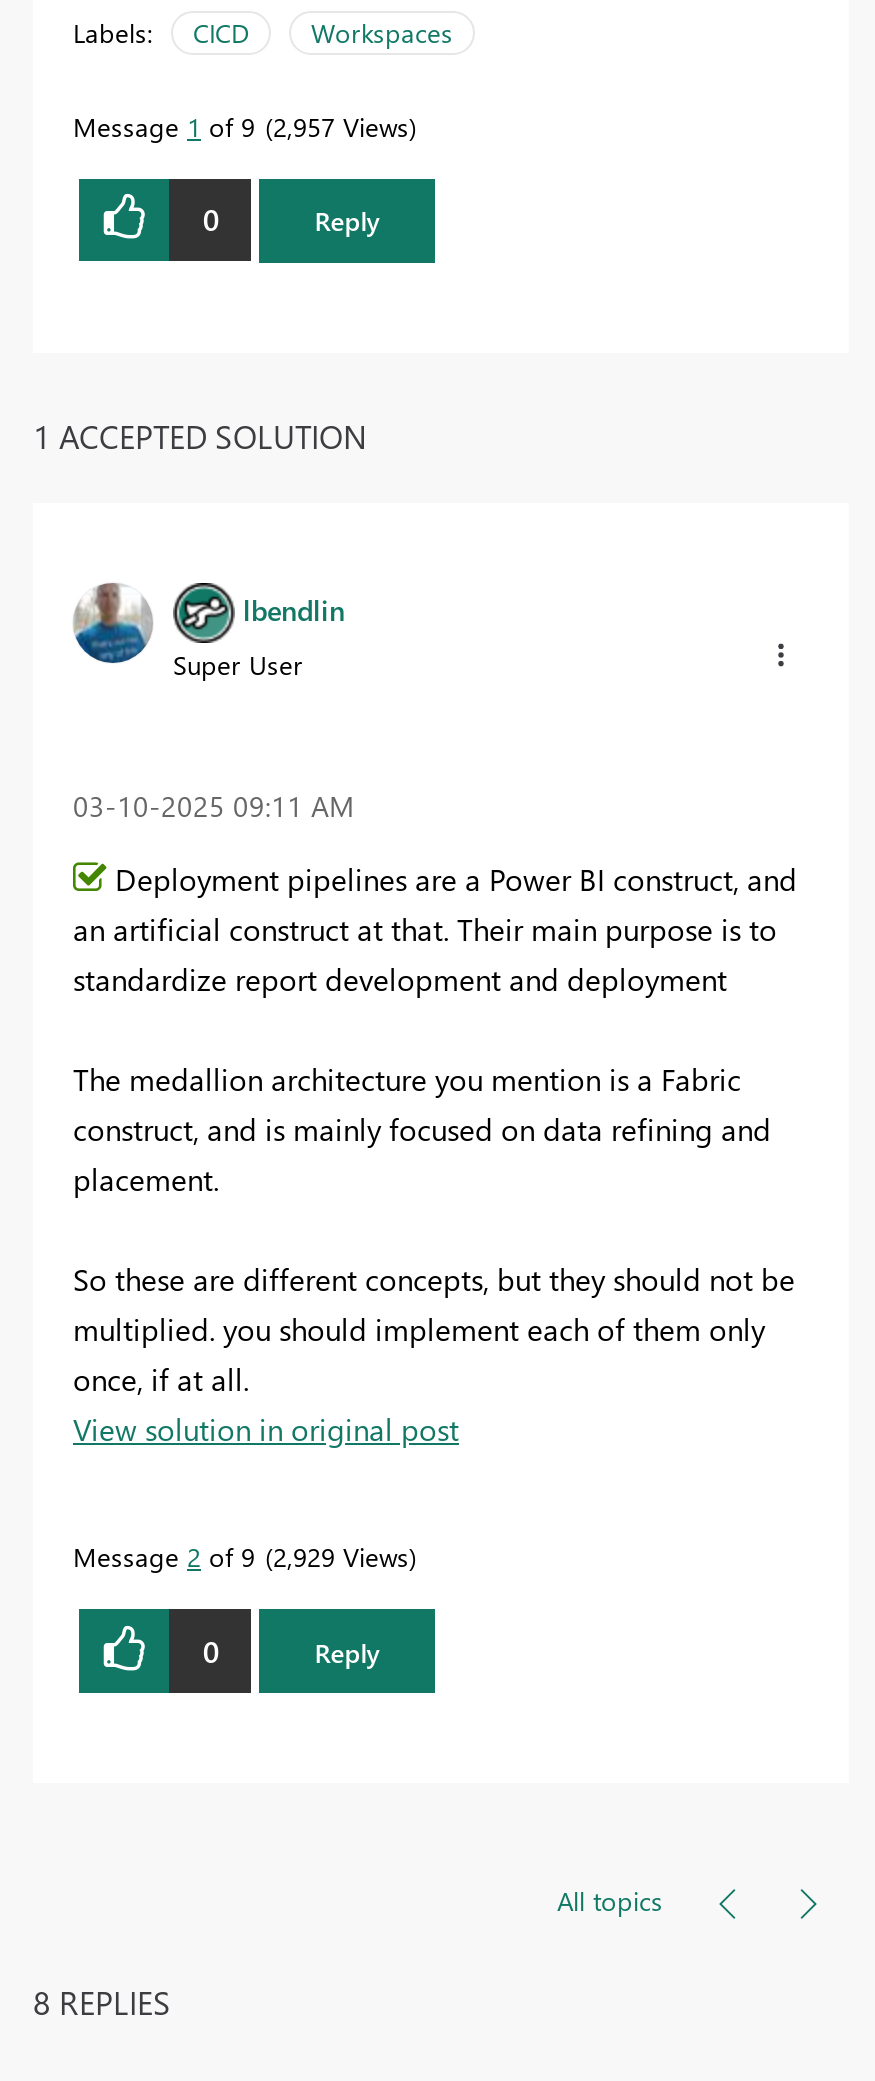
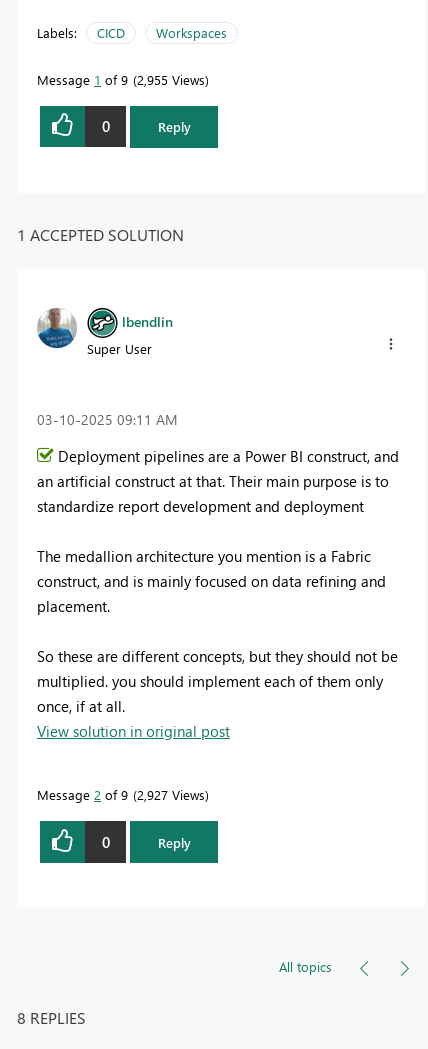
[73,108,409,142] Message 1 of 9 2,957 Views -> [37,71,205,88] Message 1 of 9 2,955 Views
[73,1539,409,1573] Message 2 of 9 2,929 Views -> [37,786,205,803] Message 2 of 9 2,927 Views

